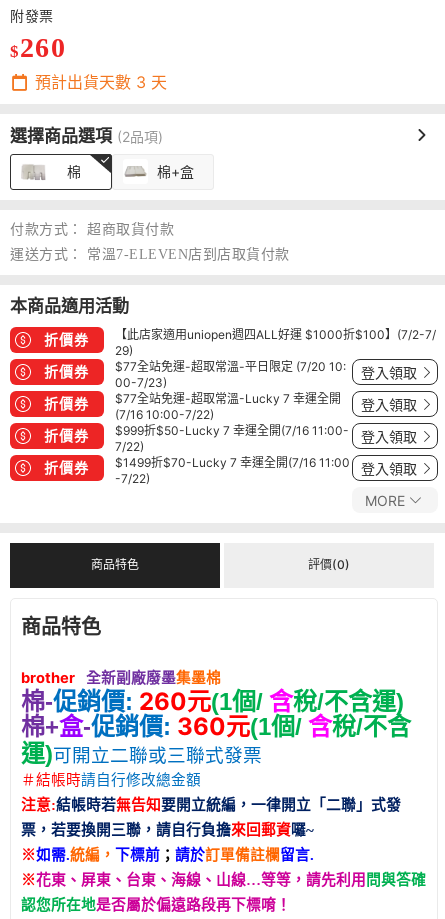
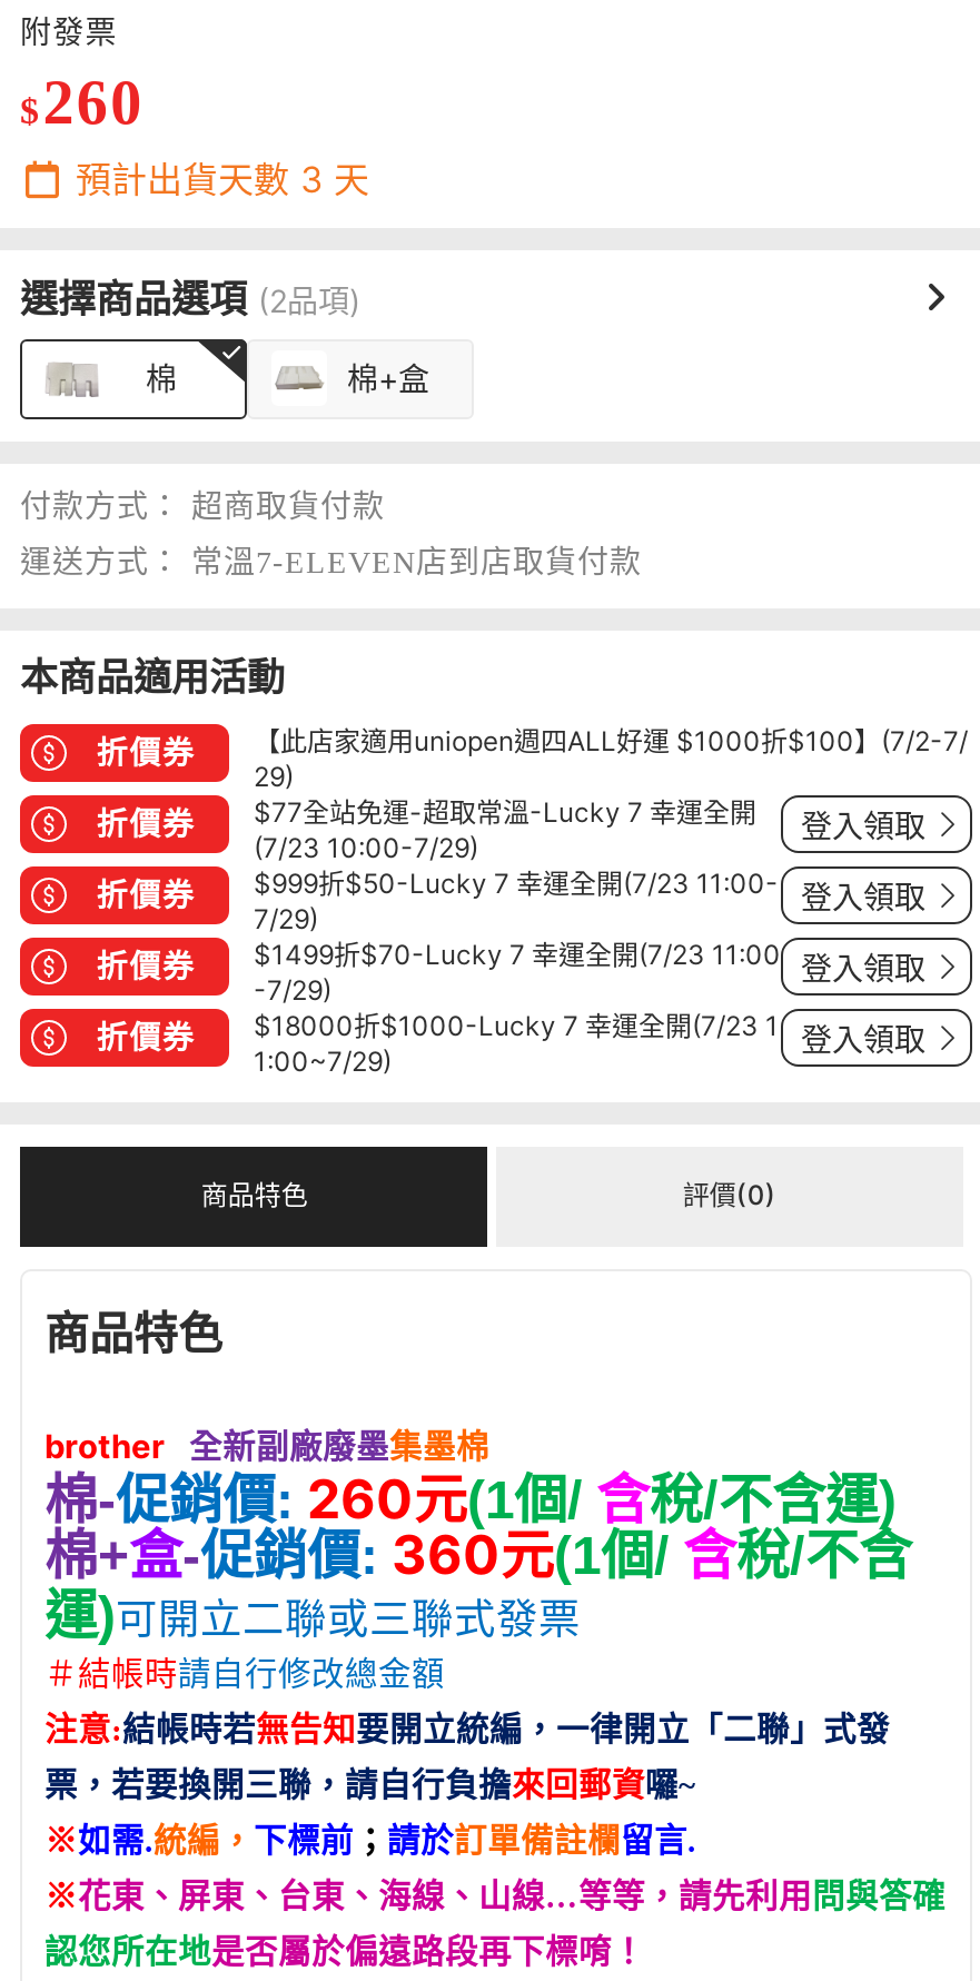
[115,359,346,390] $77全站免運-超取常溫-平日限定 (7/20 10: | 00-7/23) -> [254,830,478,863] (7/23 10:00-7/29)
moved [115,391,341,406] -> [254,794,756,828]: $77全站免運-超取常溫-Lucky 7 幸運全開
[115,407,214,422] (7/16 10:00-7/22) -> [254,866,779,935] $999折$50-Lucky 7 幸運全開(7/23 11:00- | 7/29)
[115,423,349,438] $999折$50-Lucky 7 幸運全開(7/16 11:00- -> [254,937,781,970] $1499折$70-Lucky 7 幸運全開(7/23 11:00
[115,439,144,454] 7/22) -> [254,972,331,1006] -7/29)
[115,455,350,470] $1499折$70-Lucky 7 幸運全開(7/16 11:00 -> [254,1008,779,1041] $18000折$1000-Lucky 7 幸運全開(7/23 1
[115,471,150,486] -7/22) -> [254,1044,392,1077] 1:00~7/29)
[365,492,405,509] MORE -> none

